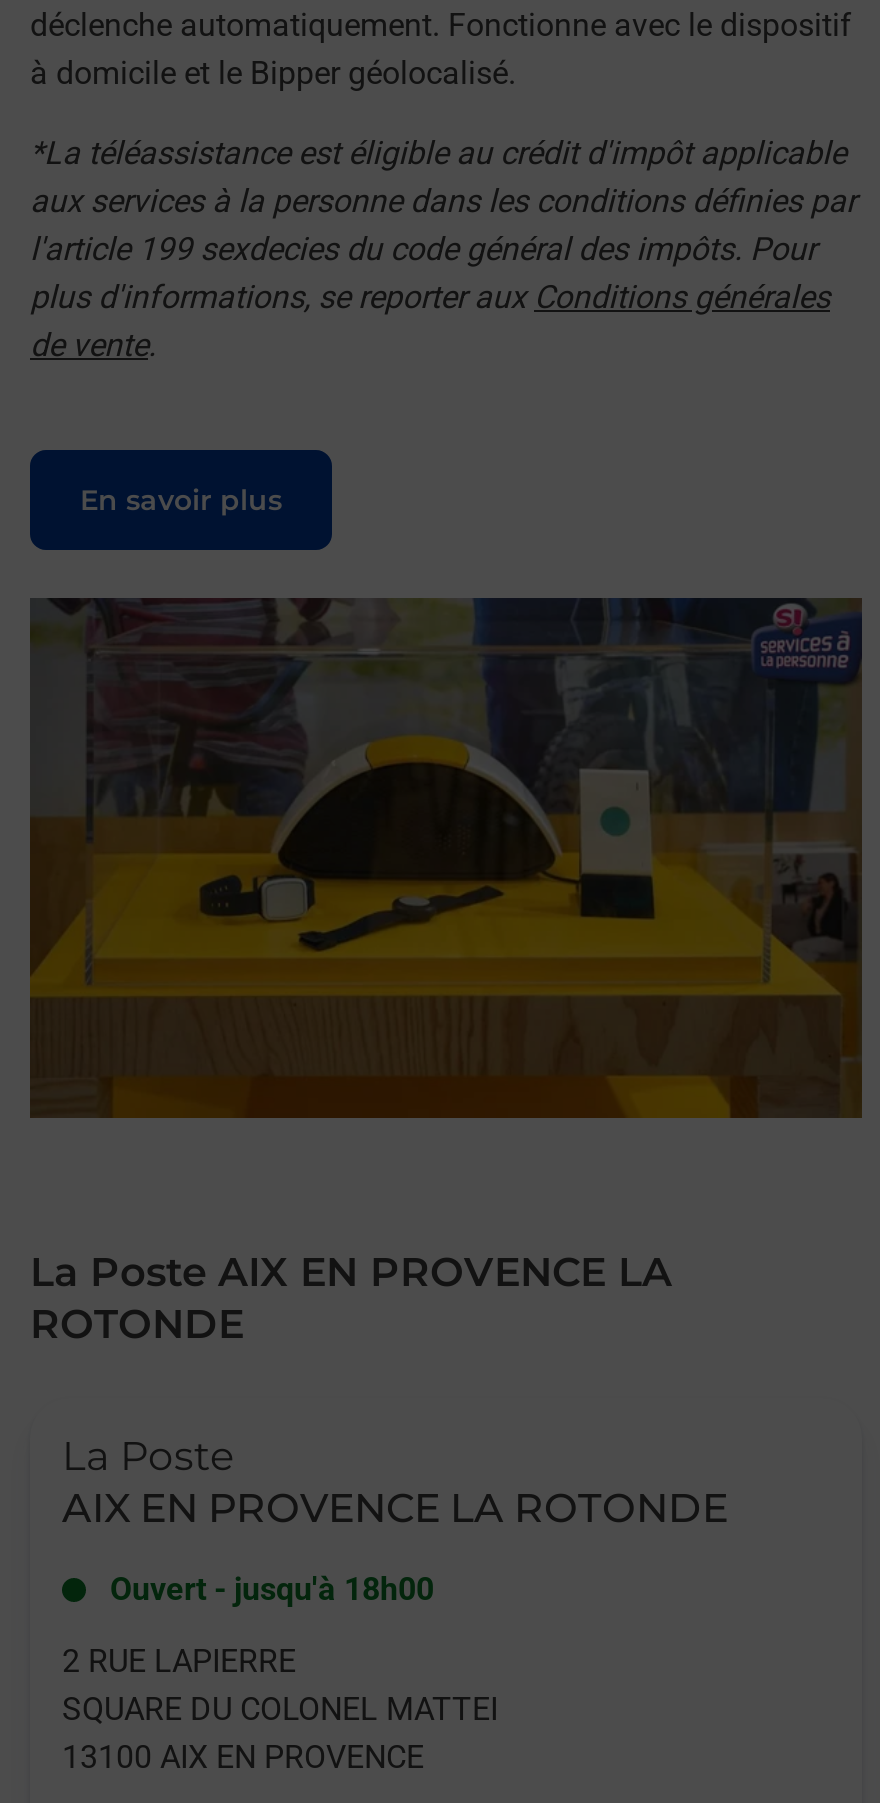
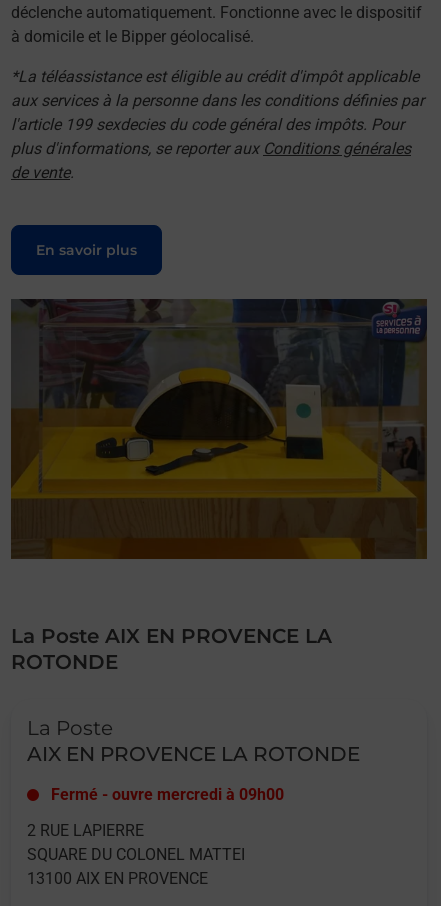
[110,1570,434,1608] Ouvert - jusqu'à 18h00 -> [51,785,284,804] Fermé - ouvre mercredi à 09h00

